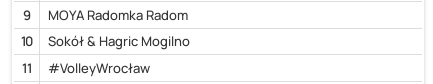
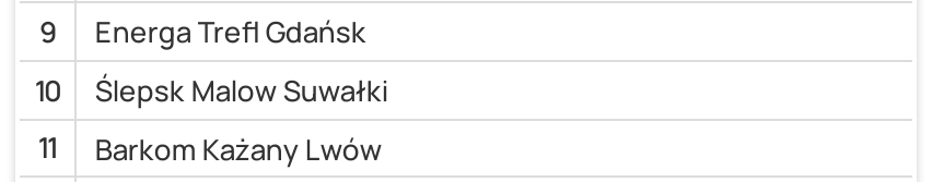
[48,6,188,24] MOYA Radomka Radom -> [95,13,366,52] Energa Trefl Gdańsk
[48,32,190,50] Sokół & Hagric Mogilno -> [95,71,388,110] Ślepsk Malow Suwałki
[48,59,150,77] #VolleyWrocław -> [95,129,381,168] Barkom Każany Lwów

